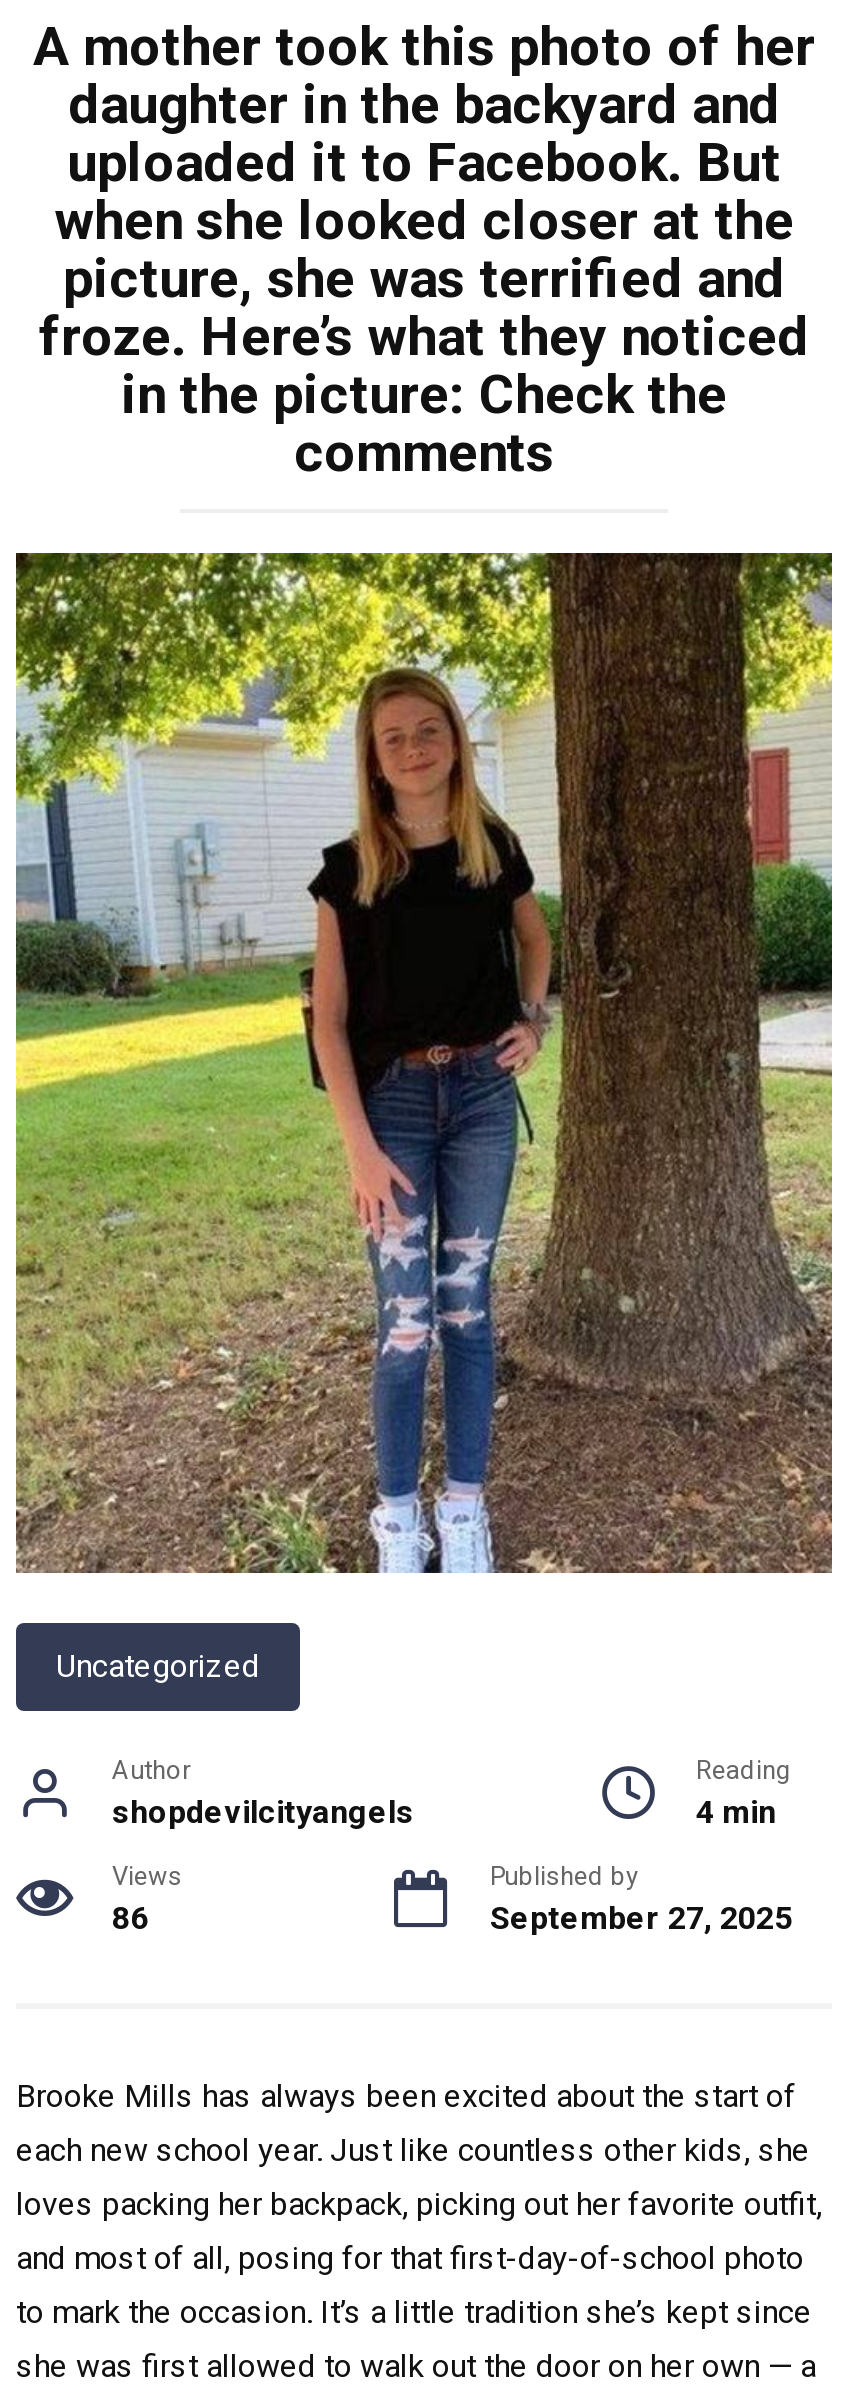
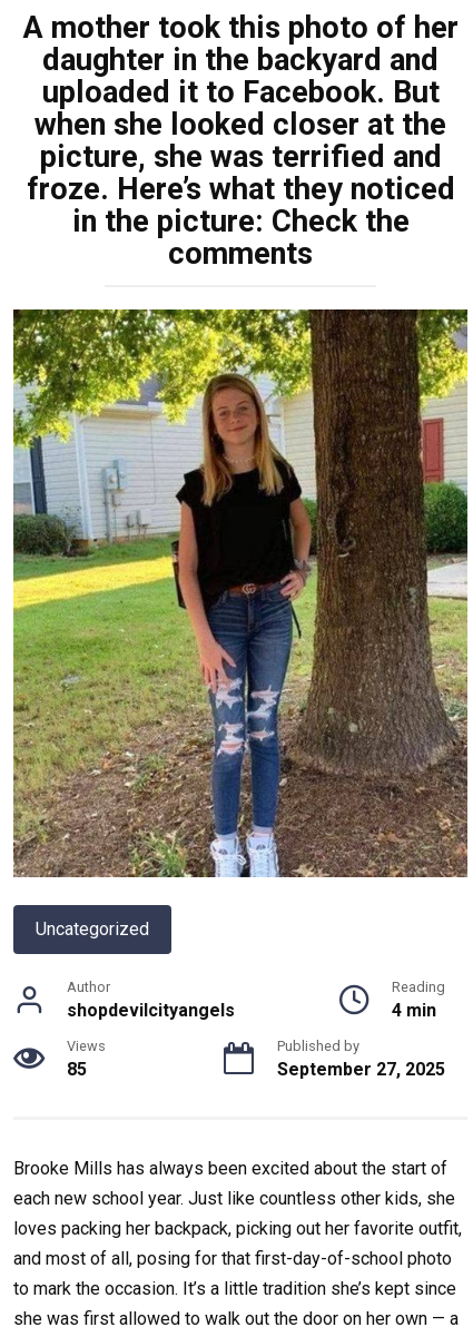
[112,1900,148,1938] 86 -> [67,1059,87,1080] 85

